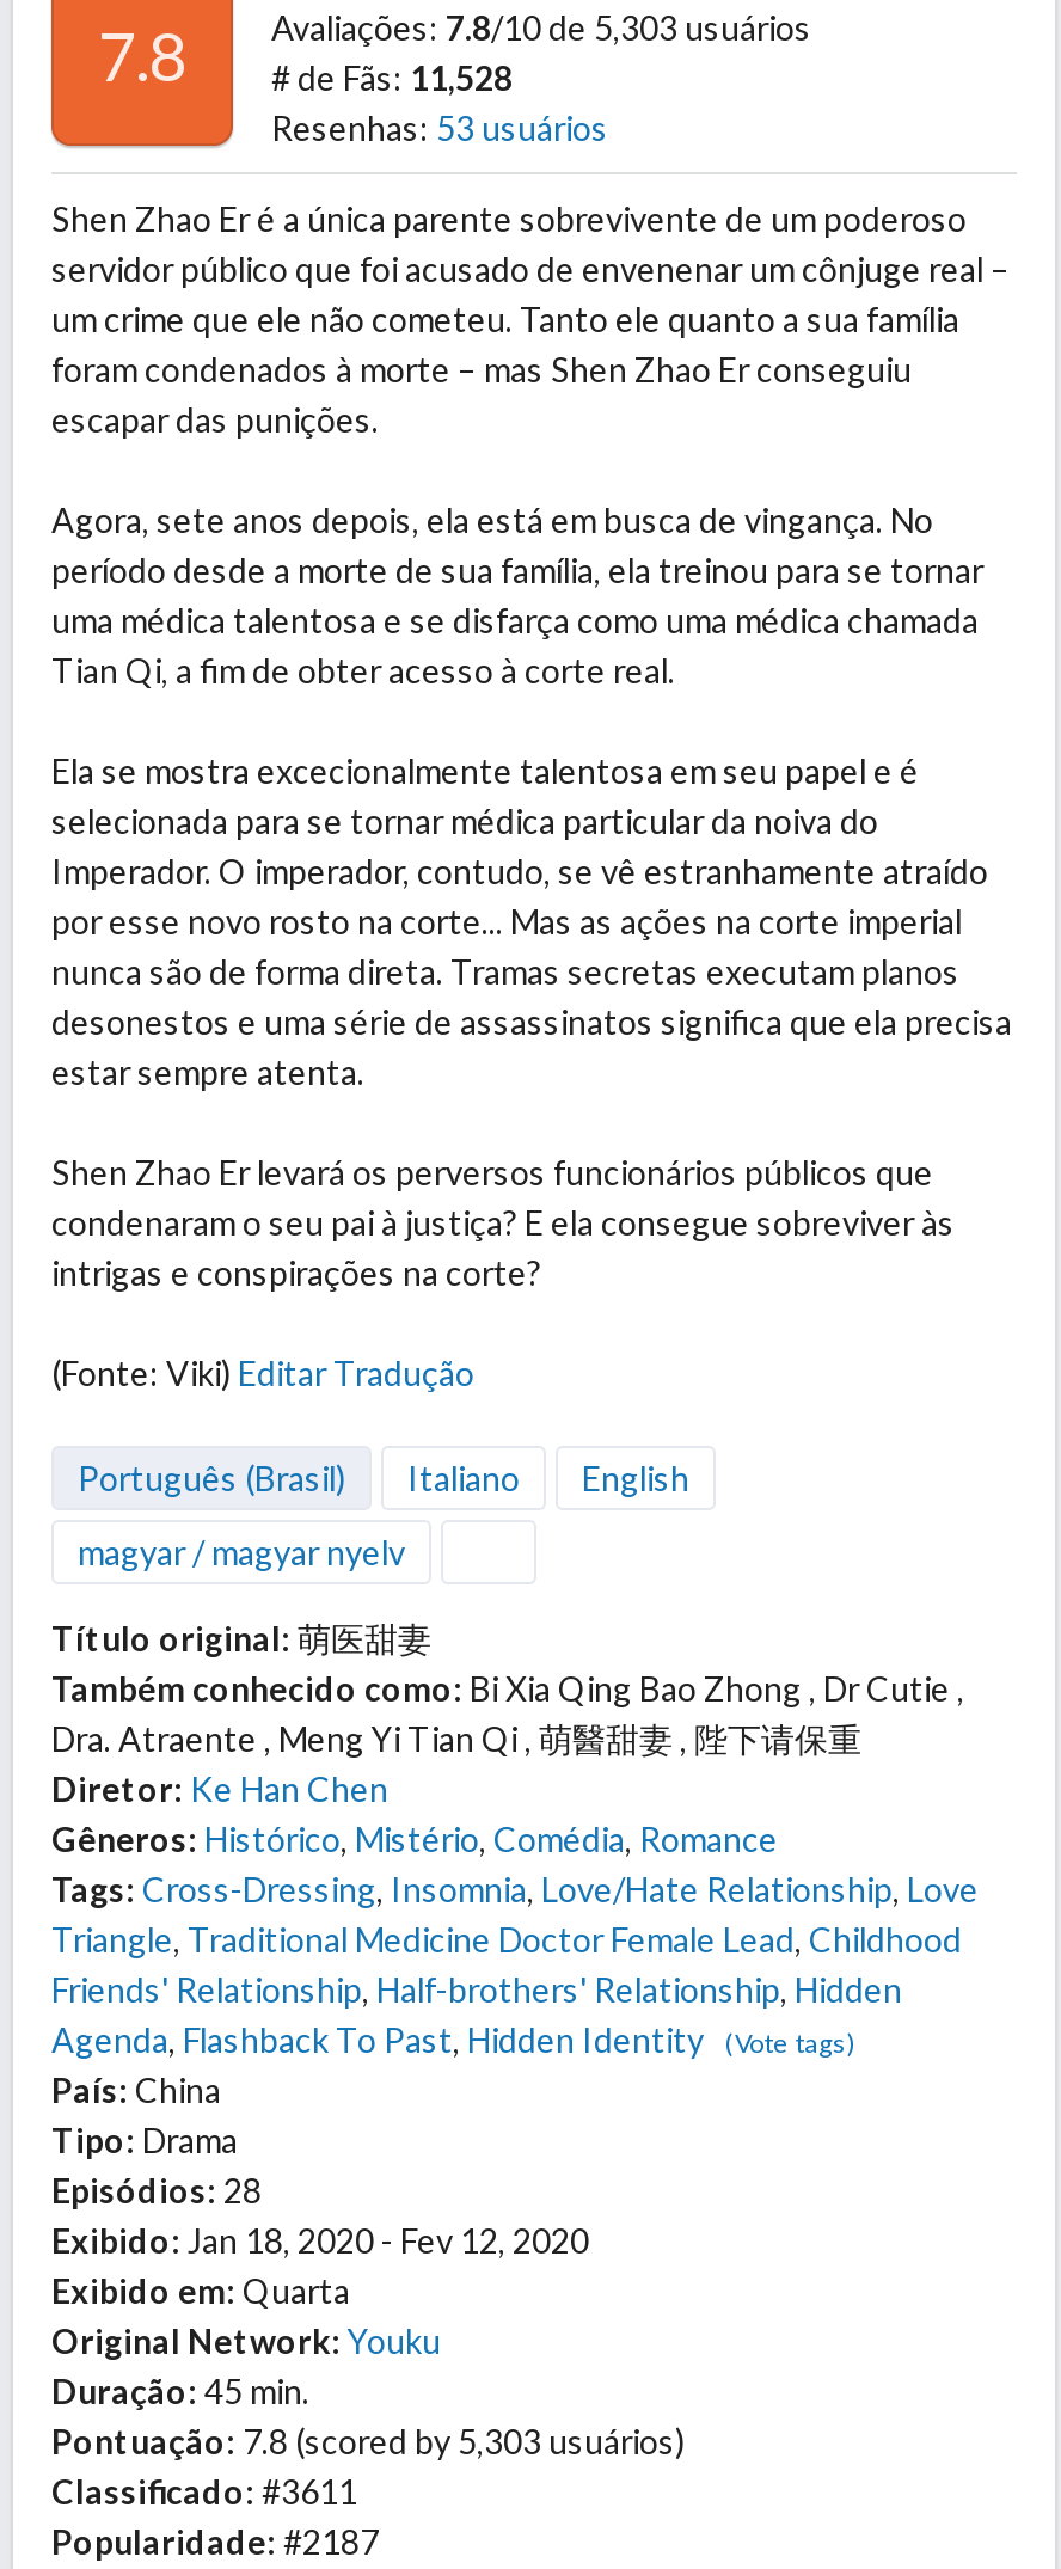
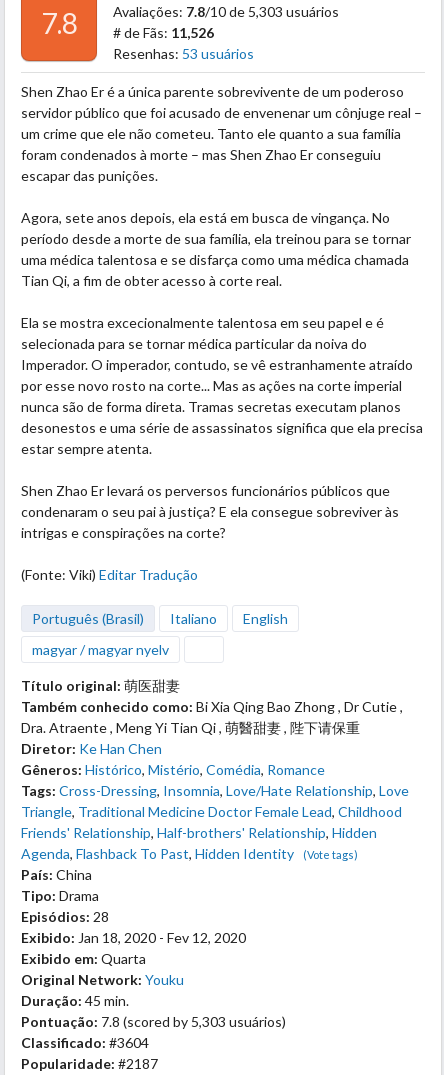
[271,57,513,97] # de Fãs: 11,528 -> [113,24,214,41] # de Fãs: 11,526
[51,2470,357,2511] Classificado: #3611 -> [21,1034,149,1051] Classificado: #3604

